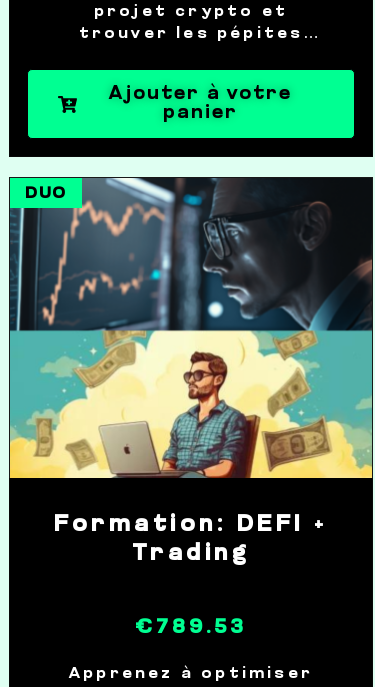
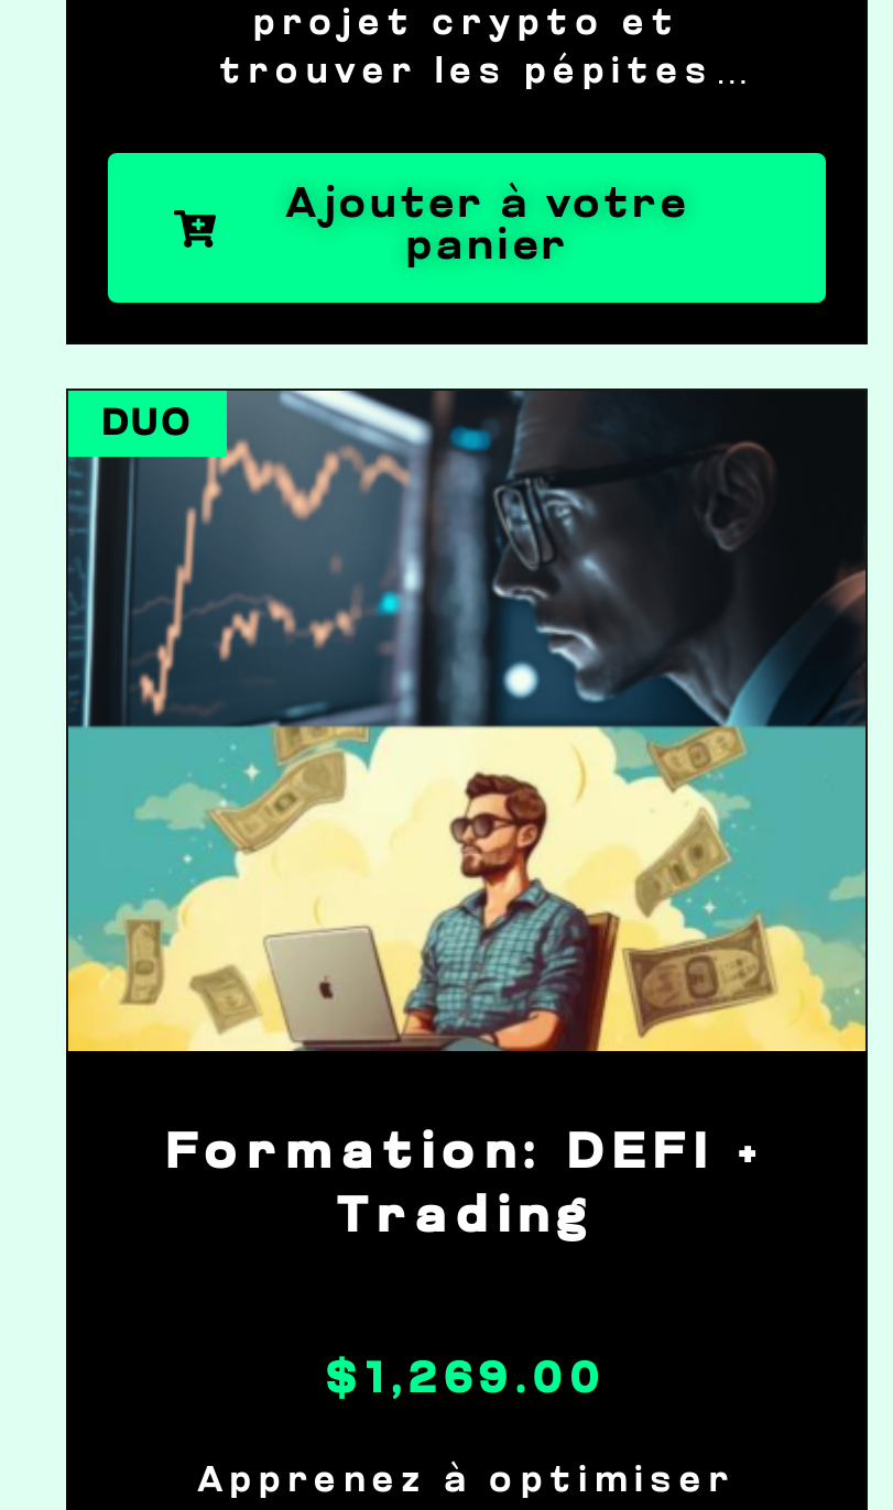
[135,619,246,638] €789.53 -> [326,1362,608,1404] $1,269.00

